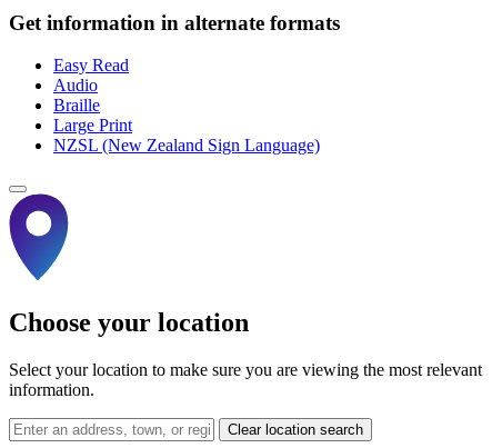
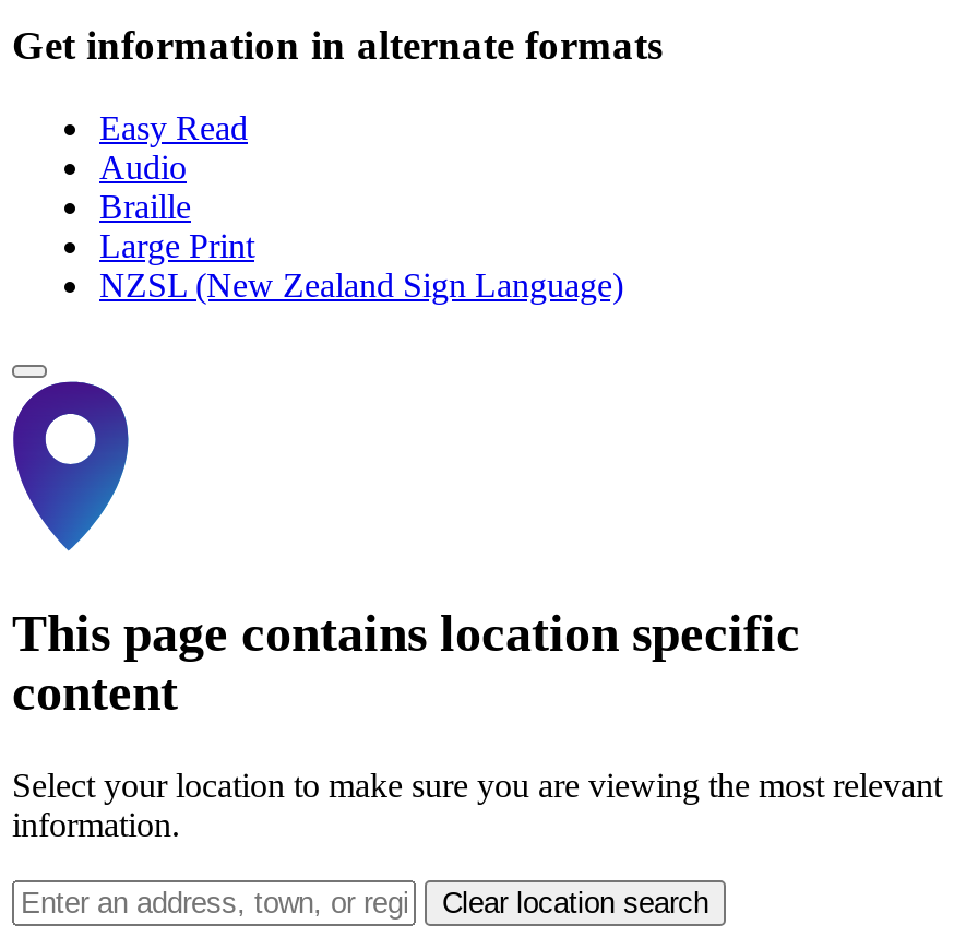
[9,308,249,337] Choose your location -> [12,605,800,721] This page contains location specific | content

